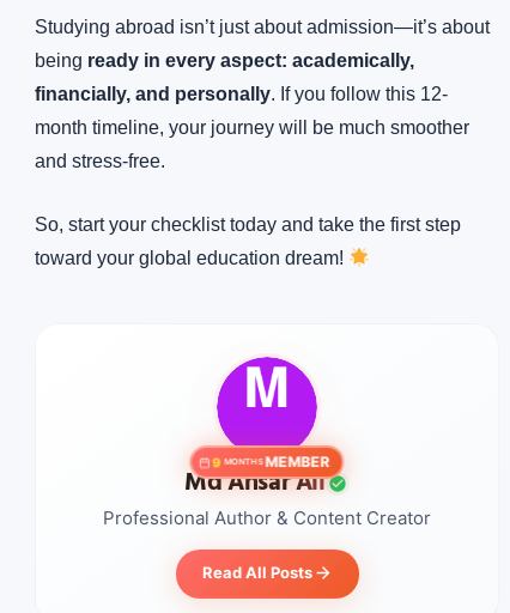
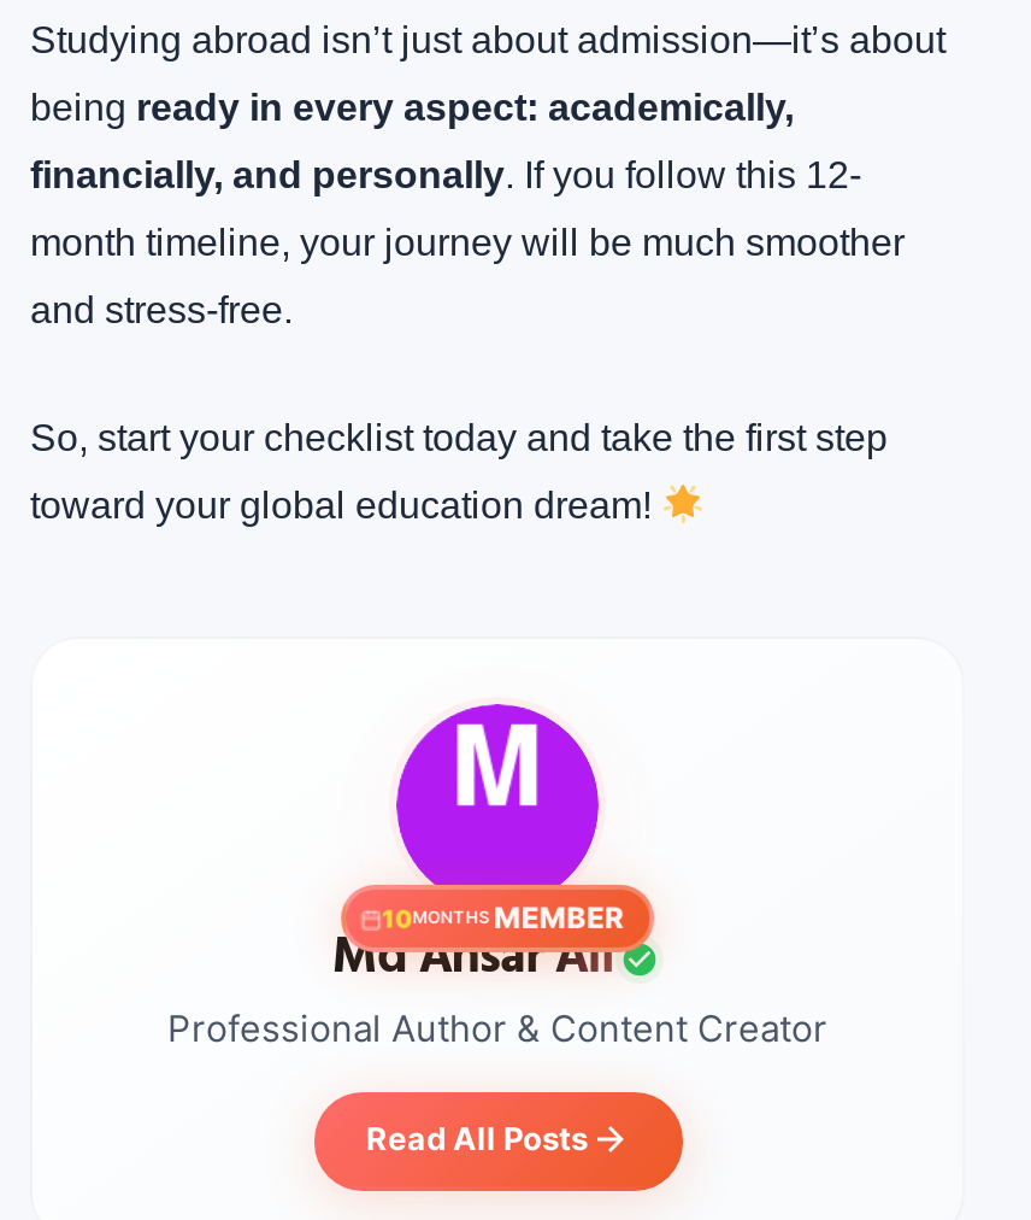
[213,453,330,471] 9 MONTHSMEMBER -> [382,898,625,934] 10MONTHSMEMBER

